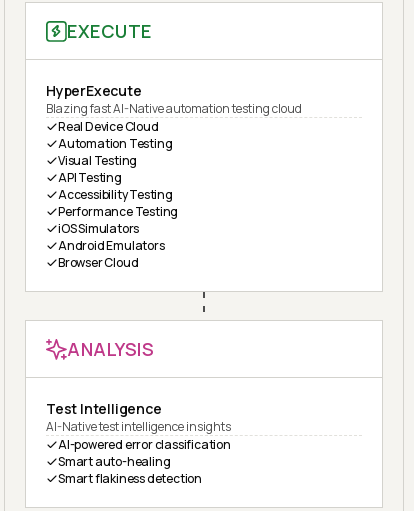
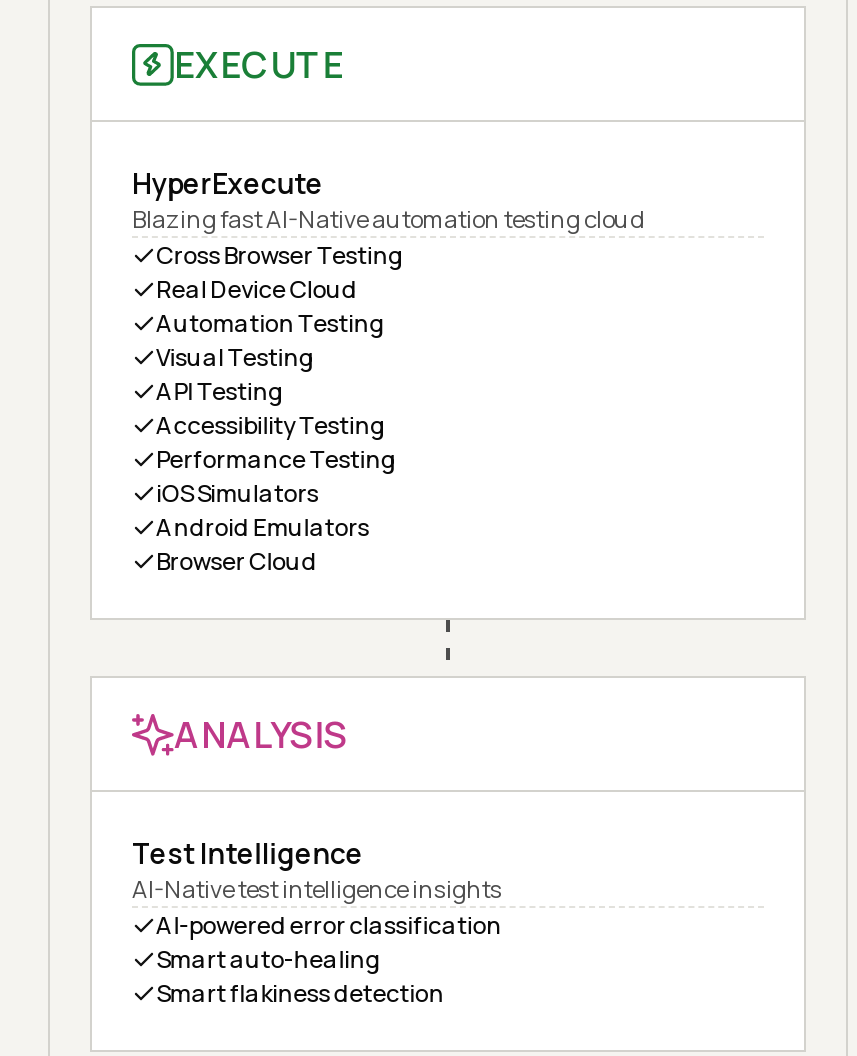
none -> [156,238,404,272] Cross Browser Testing

